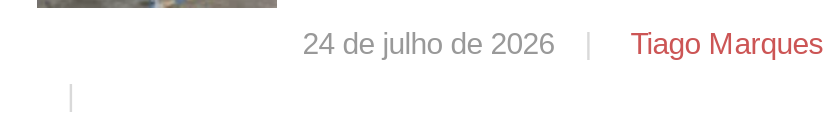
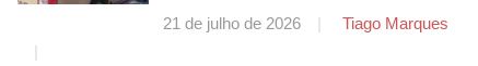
[303,27,555,61] 24 de julho de 2026 -> [163,14,301,33] 21 de julho de 2026

